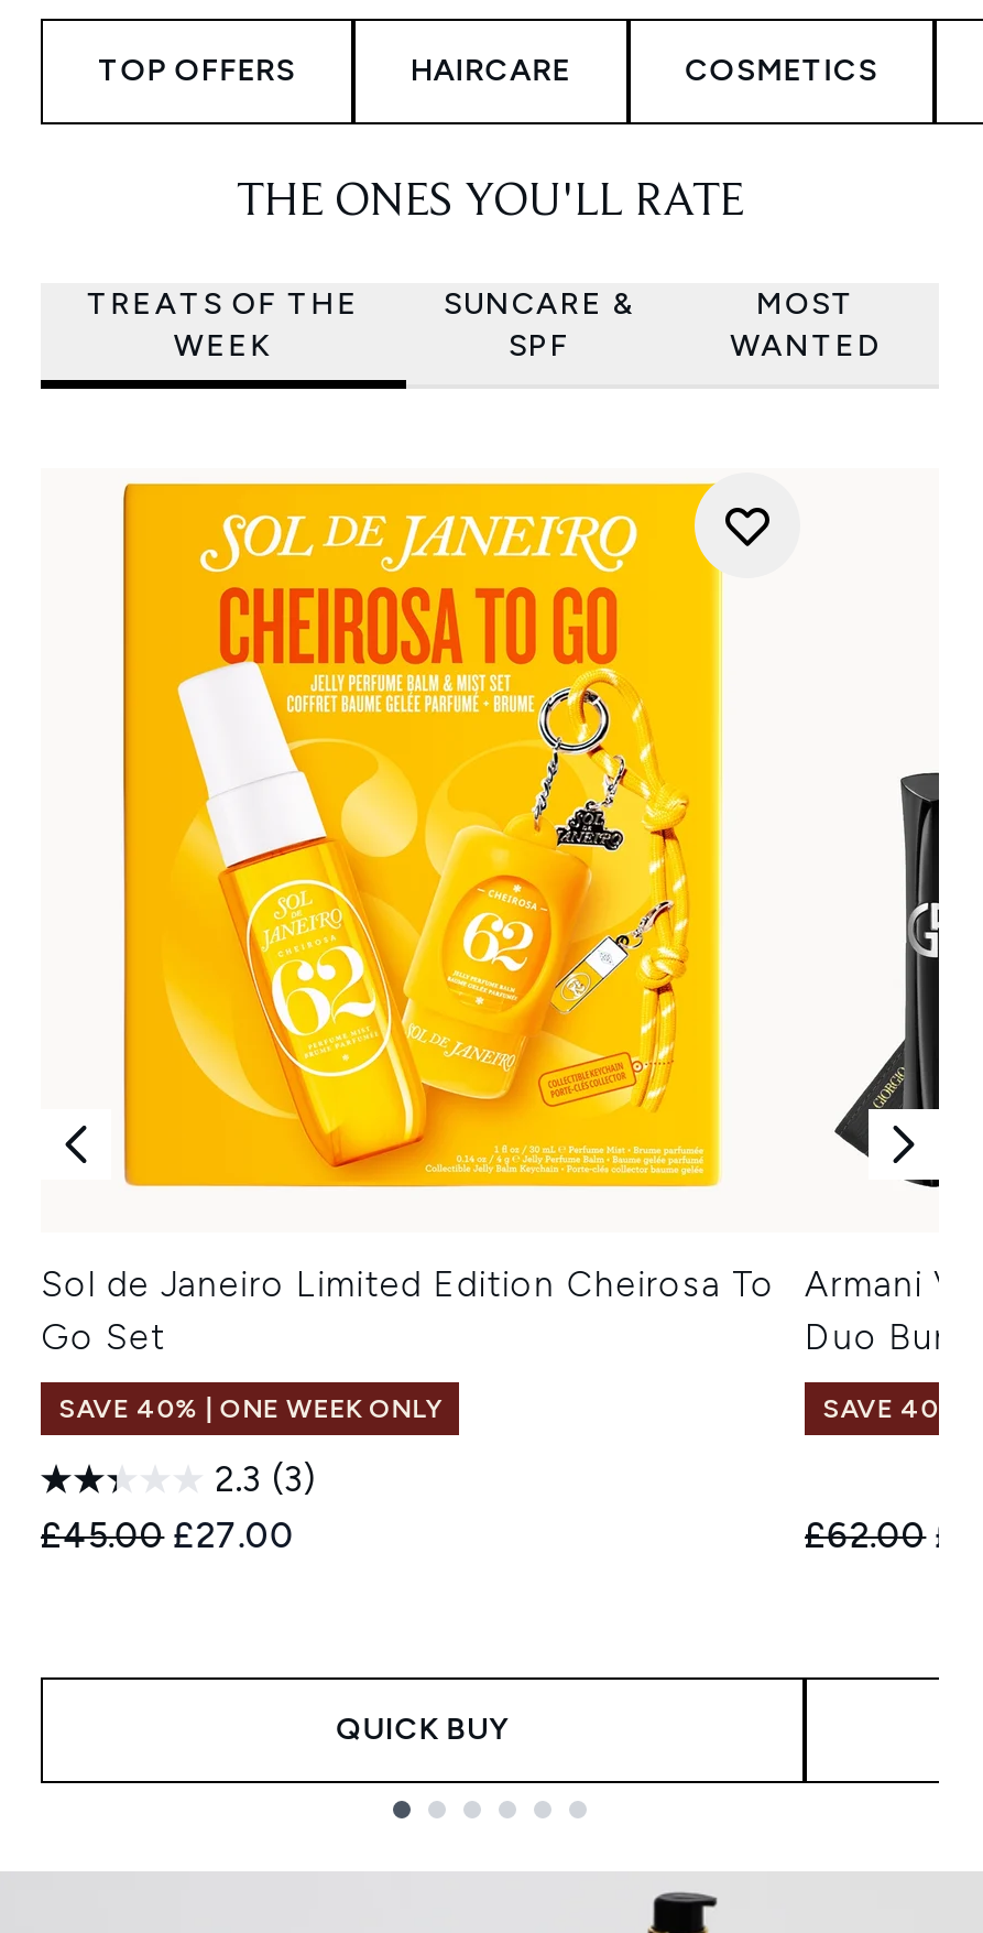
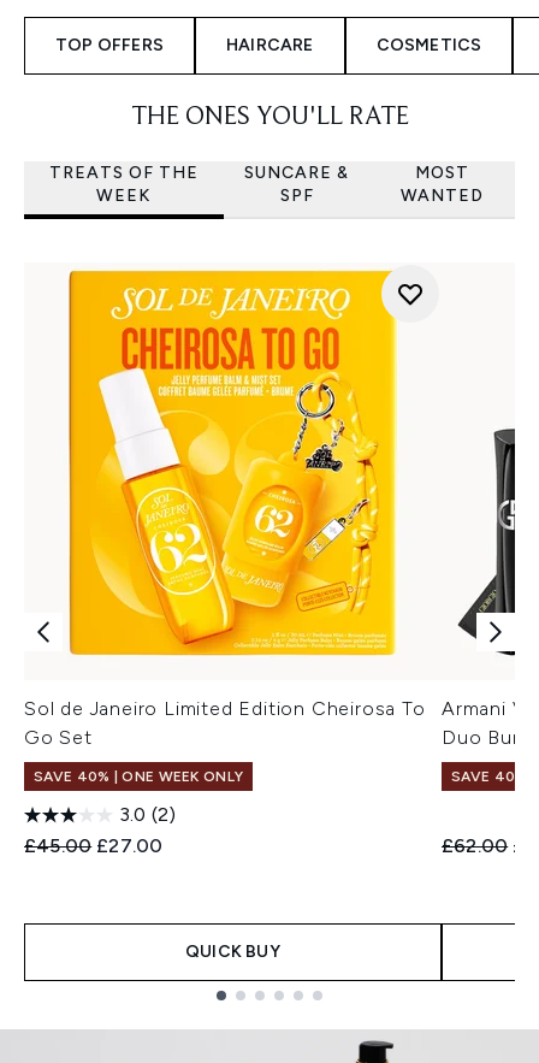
[215,1457,316,1499] 2.3 (3) -> [119,803,176,826] 3.0 (2)

